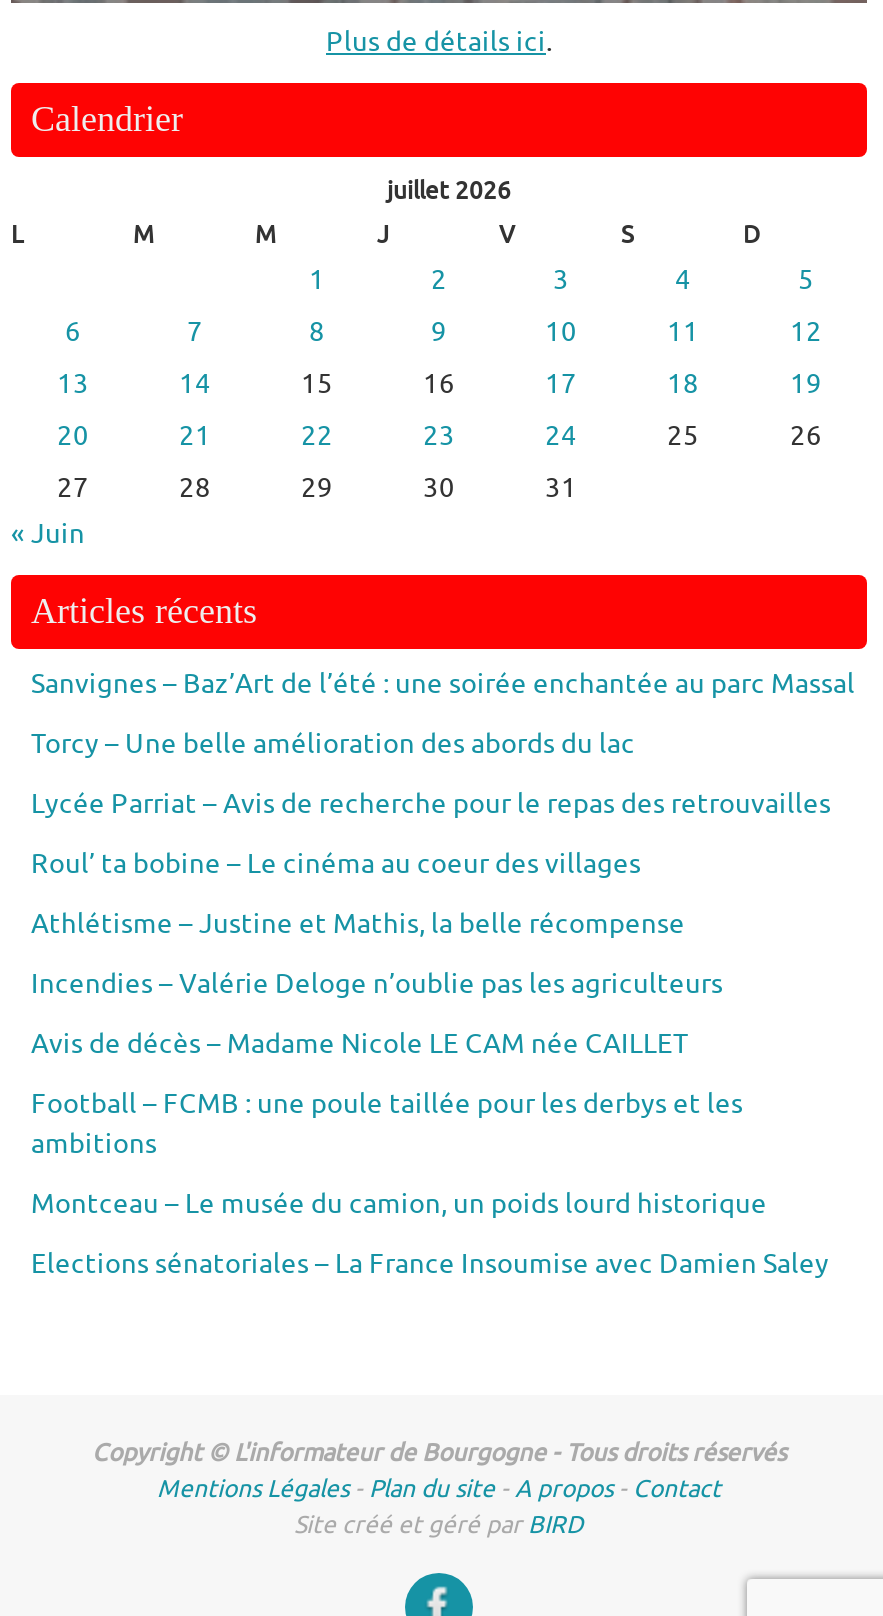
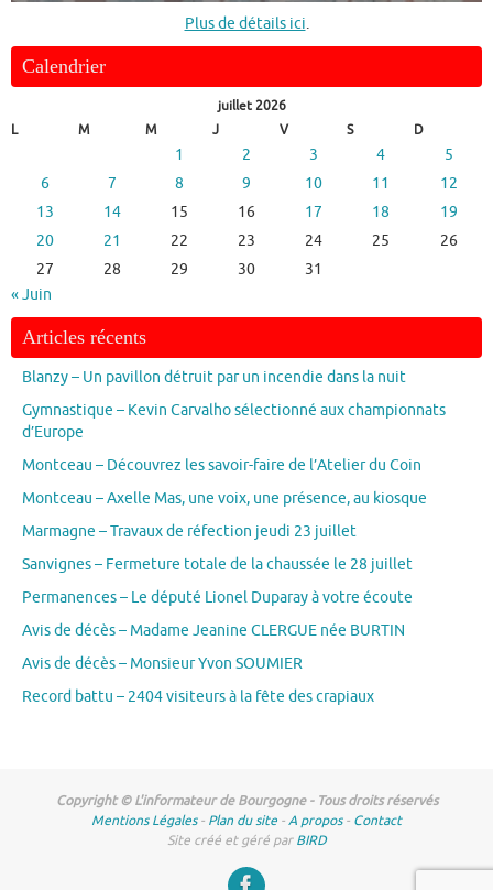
[31,668,855,702] Sanvignes – Baz’Art de l’été : une soirée enchantée au parc Massal -> [22,368,406,387] Blanzy – Un pavillon détruit par un incendie dans la nuit
[31,728,635,762] Torcy – Une belle amélioration des abords du lac -> [22,401,446,442] Gymnastique – Kevin Carvalho sélectionné aux championnats | d’Europe
[31,788,831,822] Lycée Parriat – Avis de recherche pour le repas des retrouvailles -> [22,456,421,475] Montceau – Découvrez les savoir-faire de l’Atelier du Coin
[31,848,641,882] Roul’ ta bobine – Le cinéma au coeur des villages -> [22,489,427,508] Montceau – Axelle Mas, une voix, une présence, au kiosque
[31,908,685,942] Athlétisme – Justine et Mathis, la belle récompense -> [22,522,357,541] Marmagne – Travaux de réfection jeudi 23 juillet
[31,968,723,1002] Incendies – Valérie Deloge n’oublie pas les agriculteurs -> [22,555,413,574] Sanvignes – Fermeture totale de la chaussée le 28 juillet
[31,1028,689,1062] Avis de décès – Madame Nicole LE CAM née CAILLET -> [22,588,413,607] Permanences – Le député Lionel Duparay à votre écoute
[31,1088,743,1162] Football – FCMB : une poule taillée pour les derbys et les | ambitions -> [22,621,405,640] Avis de décès – Madame Jeanine CLERGUE née BURTIN
[31,1188,767,1222] Montceau – Le musée du camion, un poids lourd historique -> [22,654,303,673] Avis de décès – Monsieur Yvon SOUMIER
[31,1248,829,1282] Elections sénatoriales – La France Insoumise avec Damien Saley -> [22,687,374,706] Record battu – 2404 visiteurs à la fête des crapiaux

